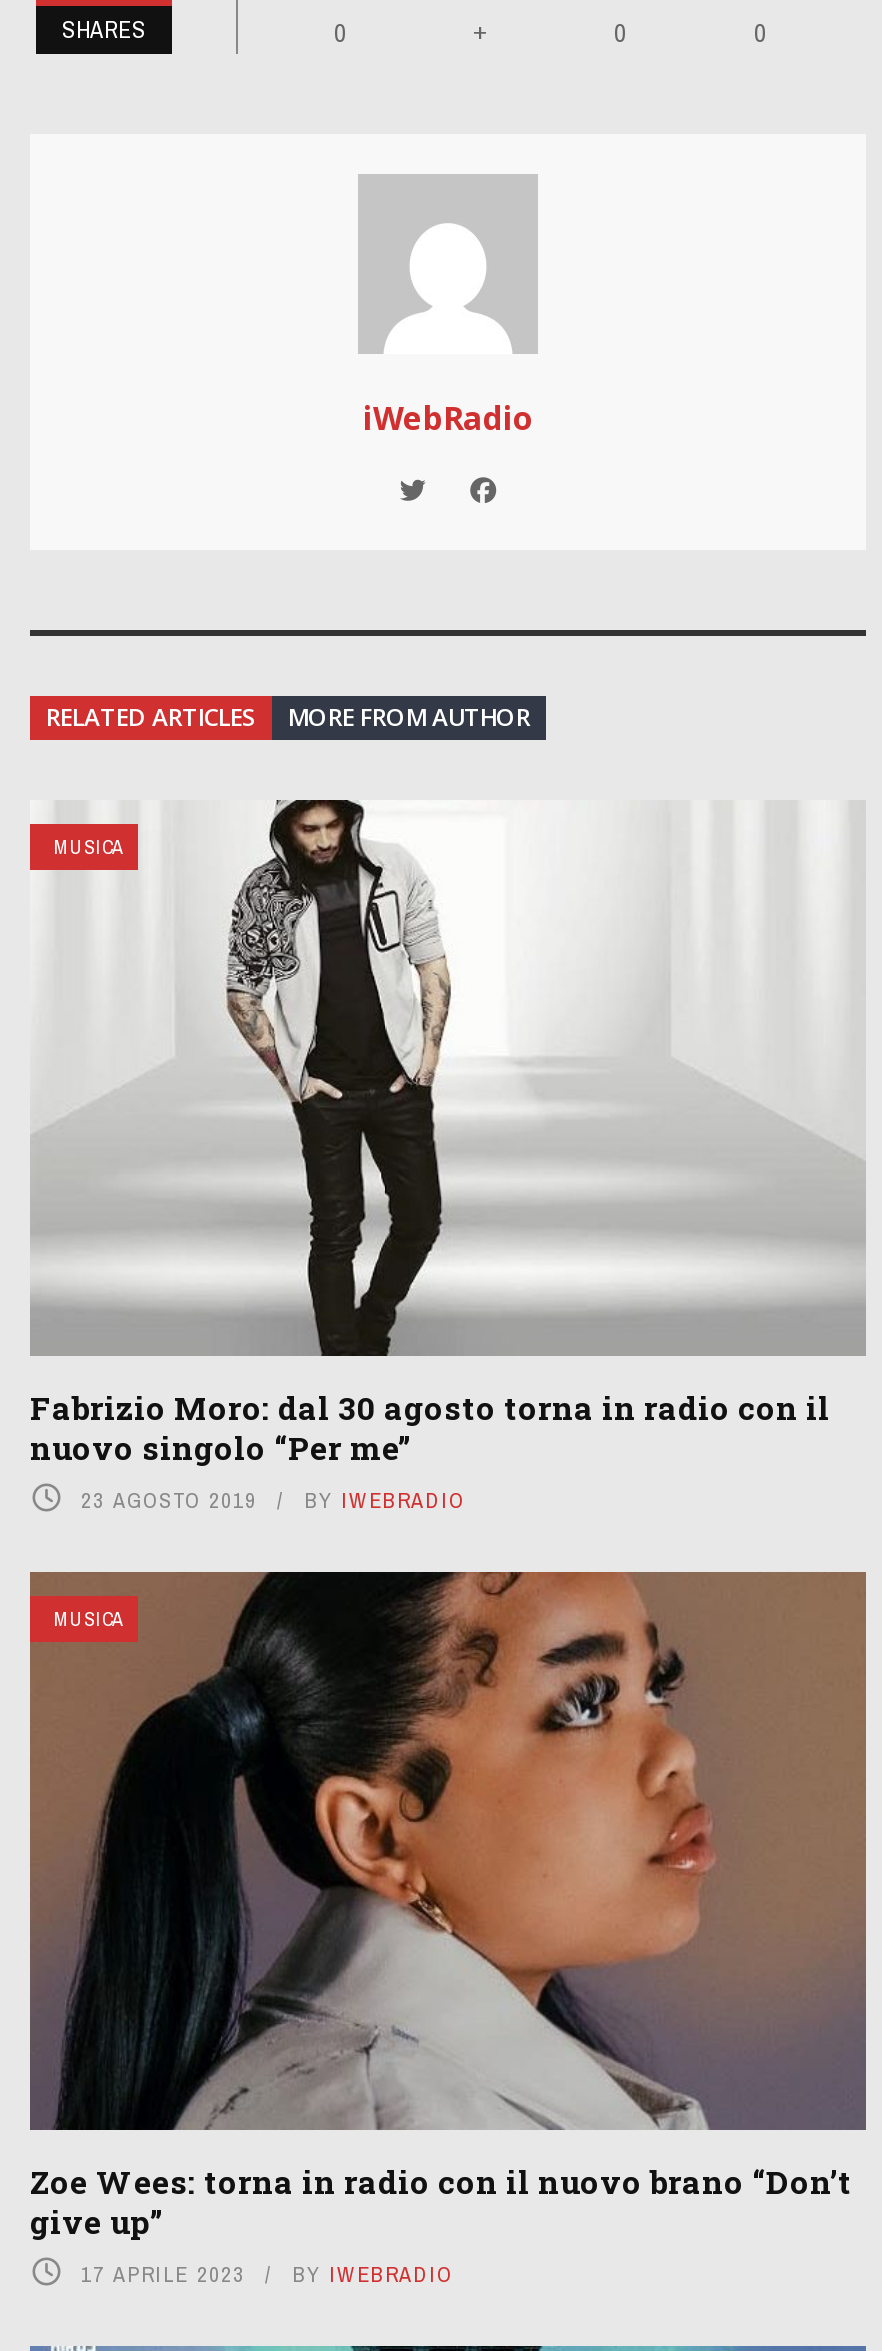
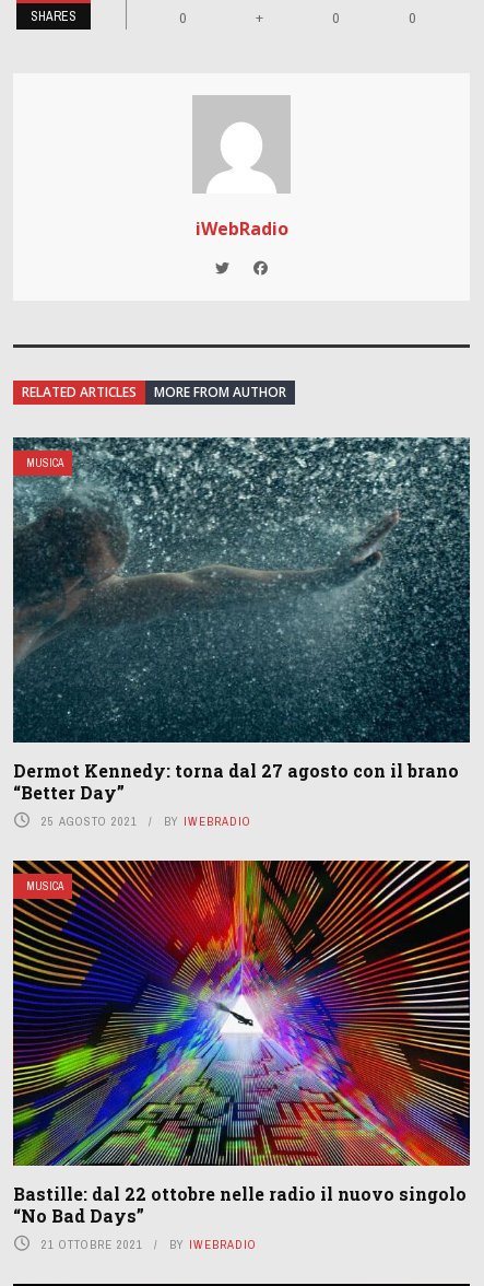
[30,799,866,1515] [image] | Fabrizio Moro: dal 30 agosto torna in radio con il | nuovo singolo “Per me” | 23 AGOSTO 2019 -> [12,436,471,829] [image] | Dermot Kennedy: torna dal 27 agosto con il brano | “Better Day” | 25 AGOSTO 2021
[28,1571,868,2288] [image] | Zoe Wees: torna in radio con il nuovo brano “Don’t | give up” | 17 APRILE 2023 -> [12,860,471,1252] [image] | Bastille: dal 22 ottobre nelle radio il nuovo singolo | “No Bad Days” | 21 OTTOBRE 2021

